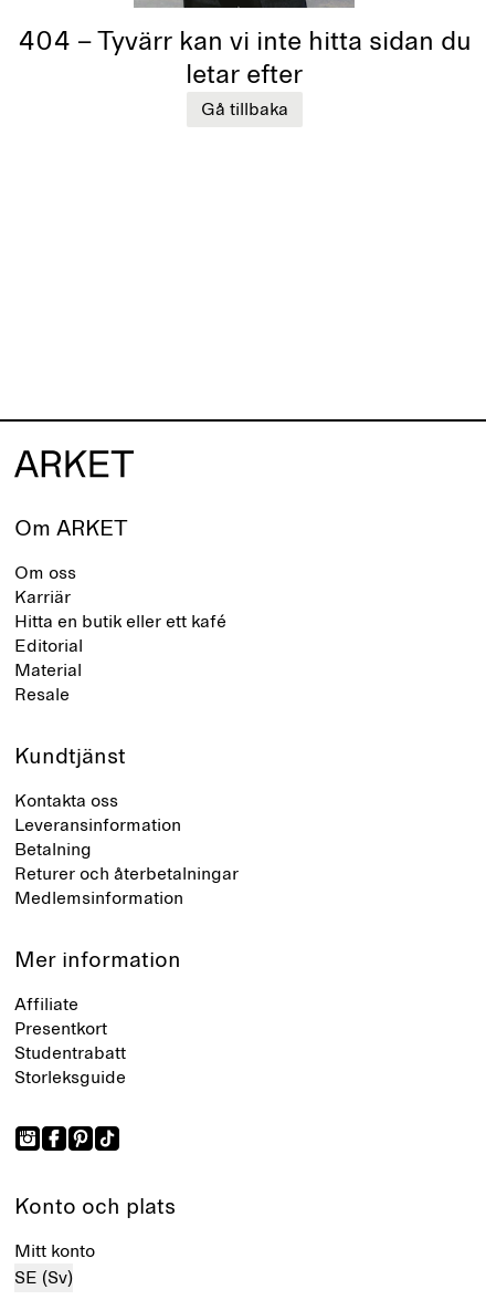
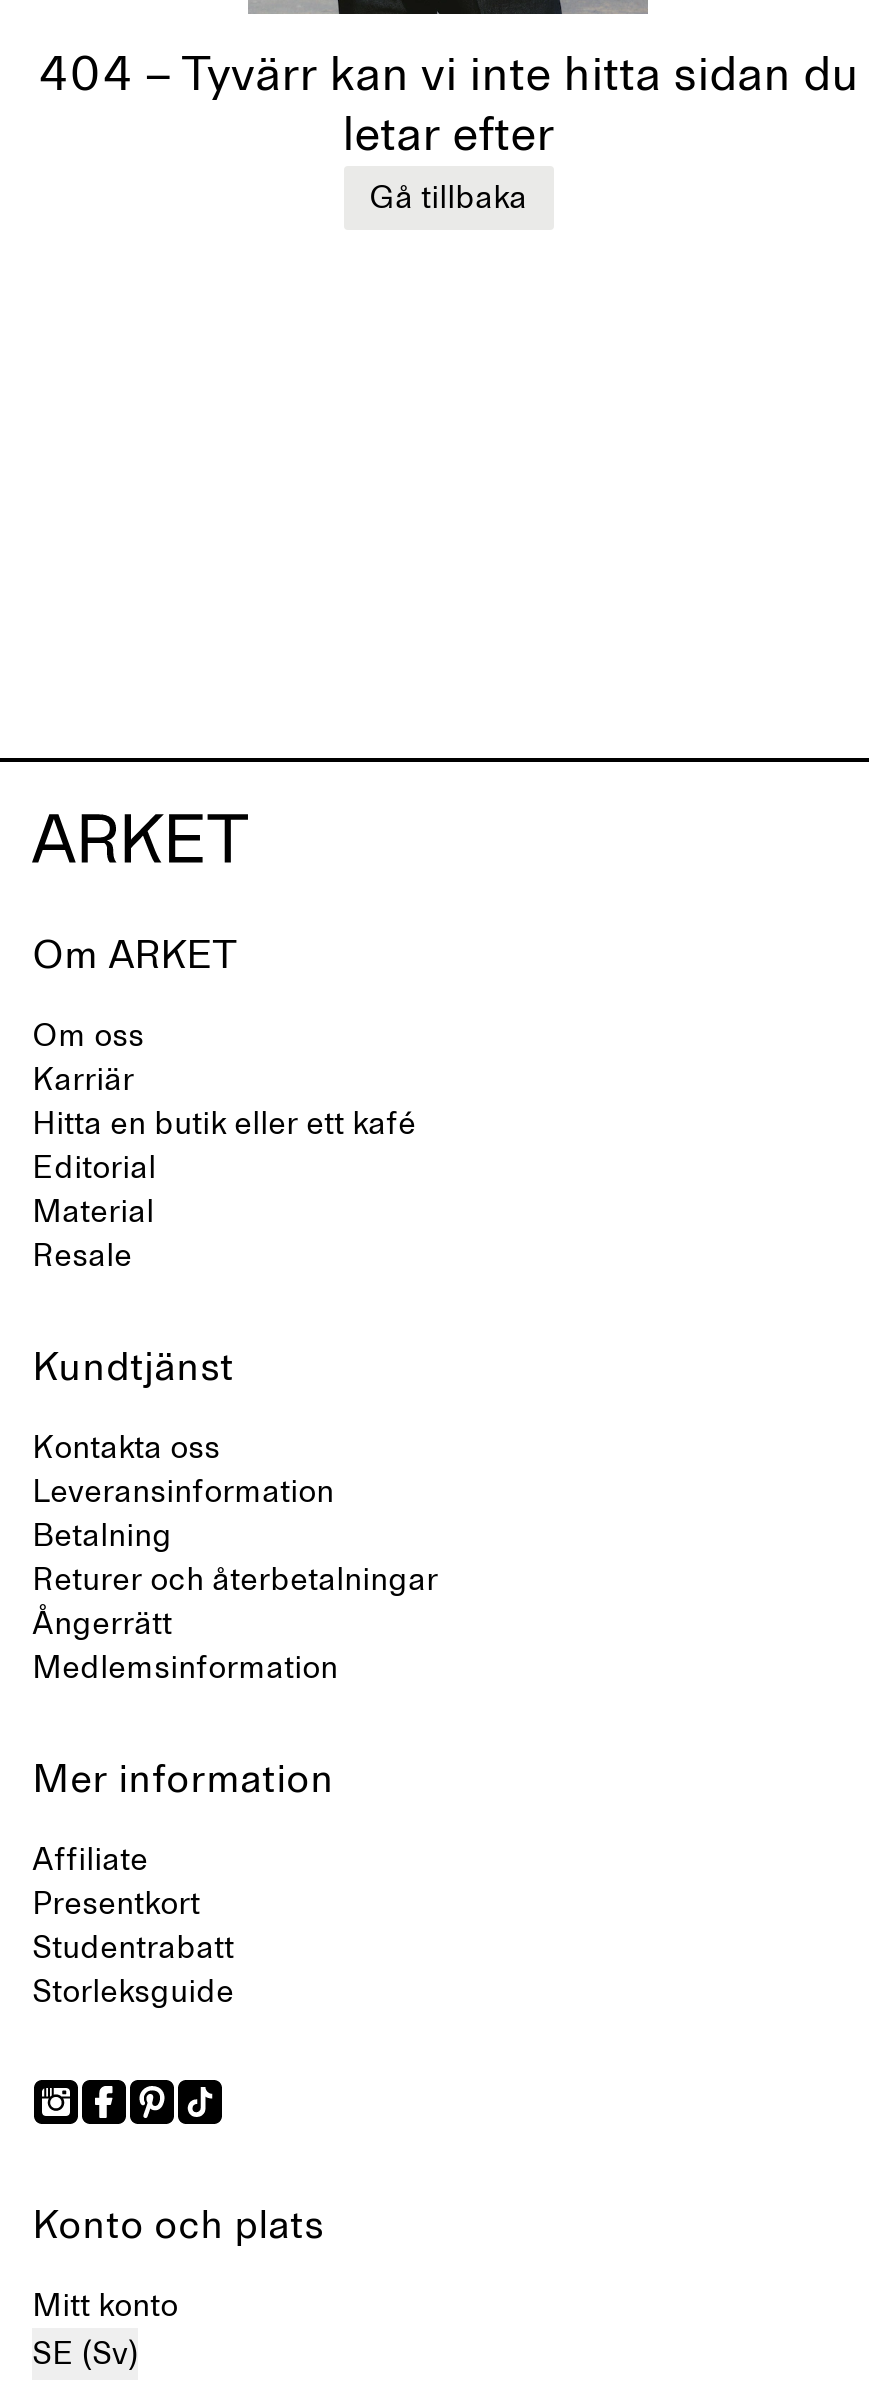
none -> [32,1607,172,1639] Ångerrätt

